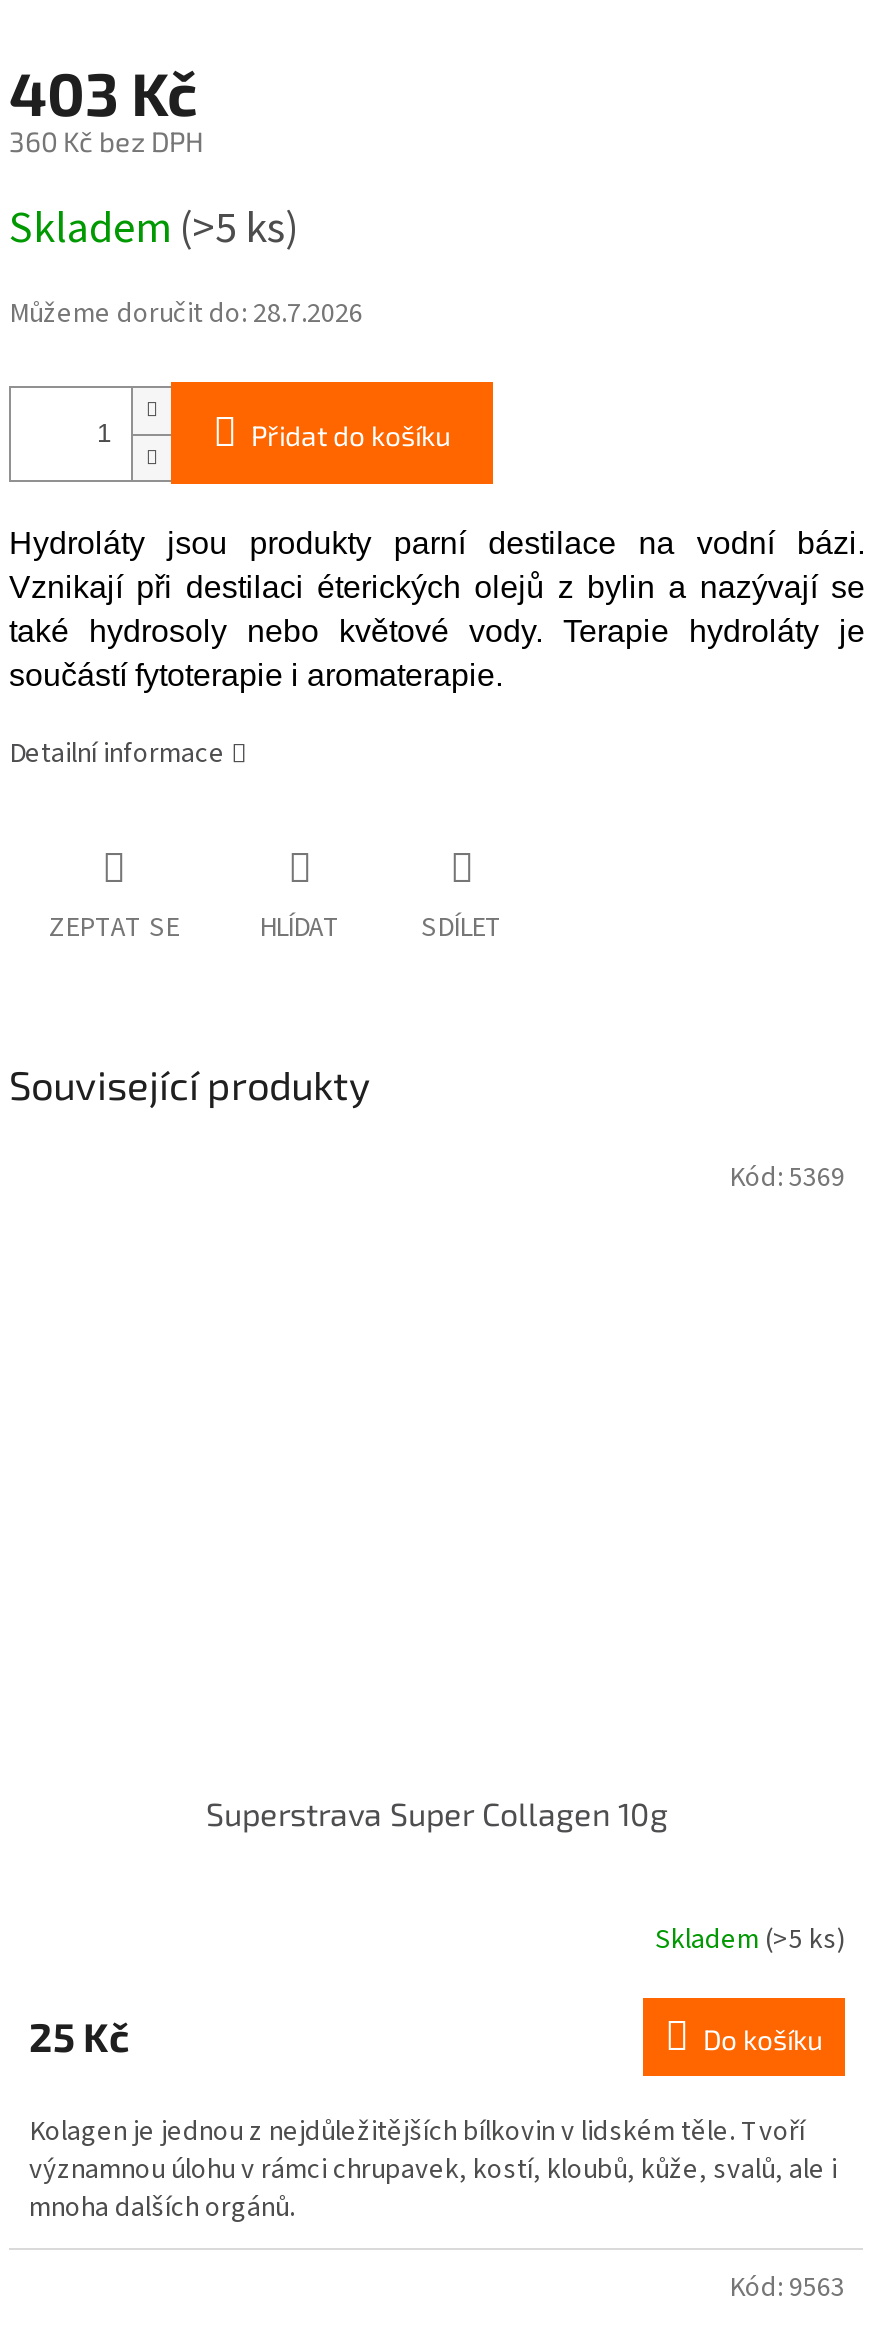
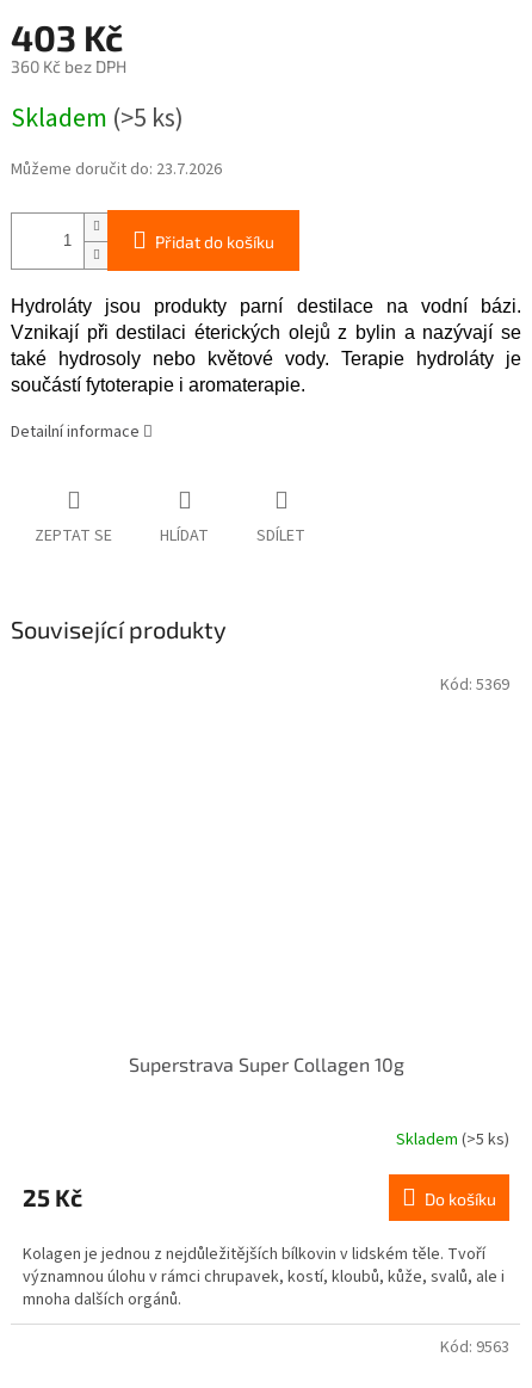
[9,295,363,335] Můžeme doručit do: 28.7.2026 -> [11,158,222,182] Můžeme doručit do: 23.7.2026

